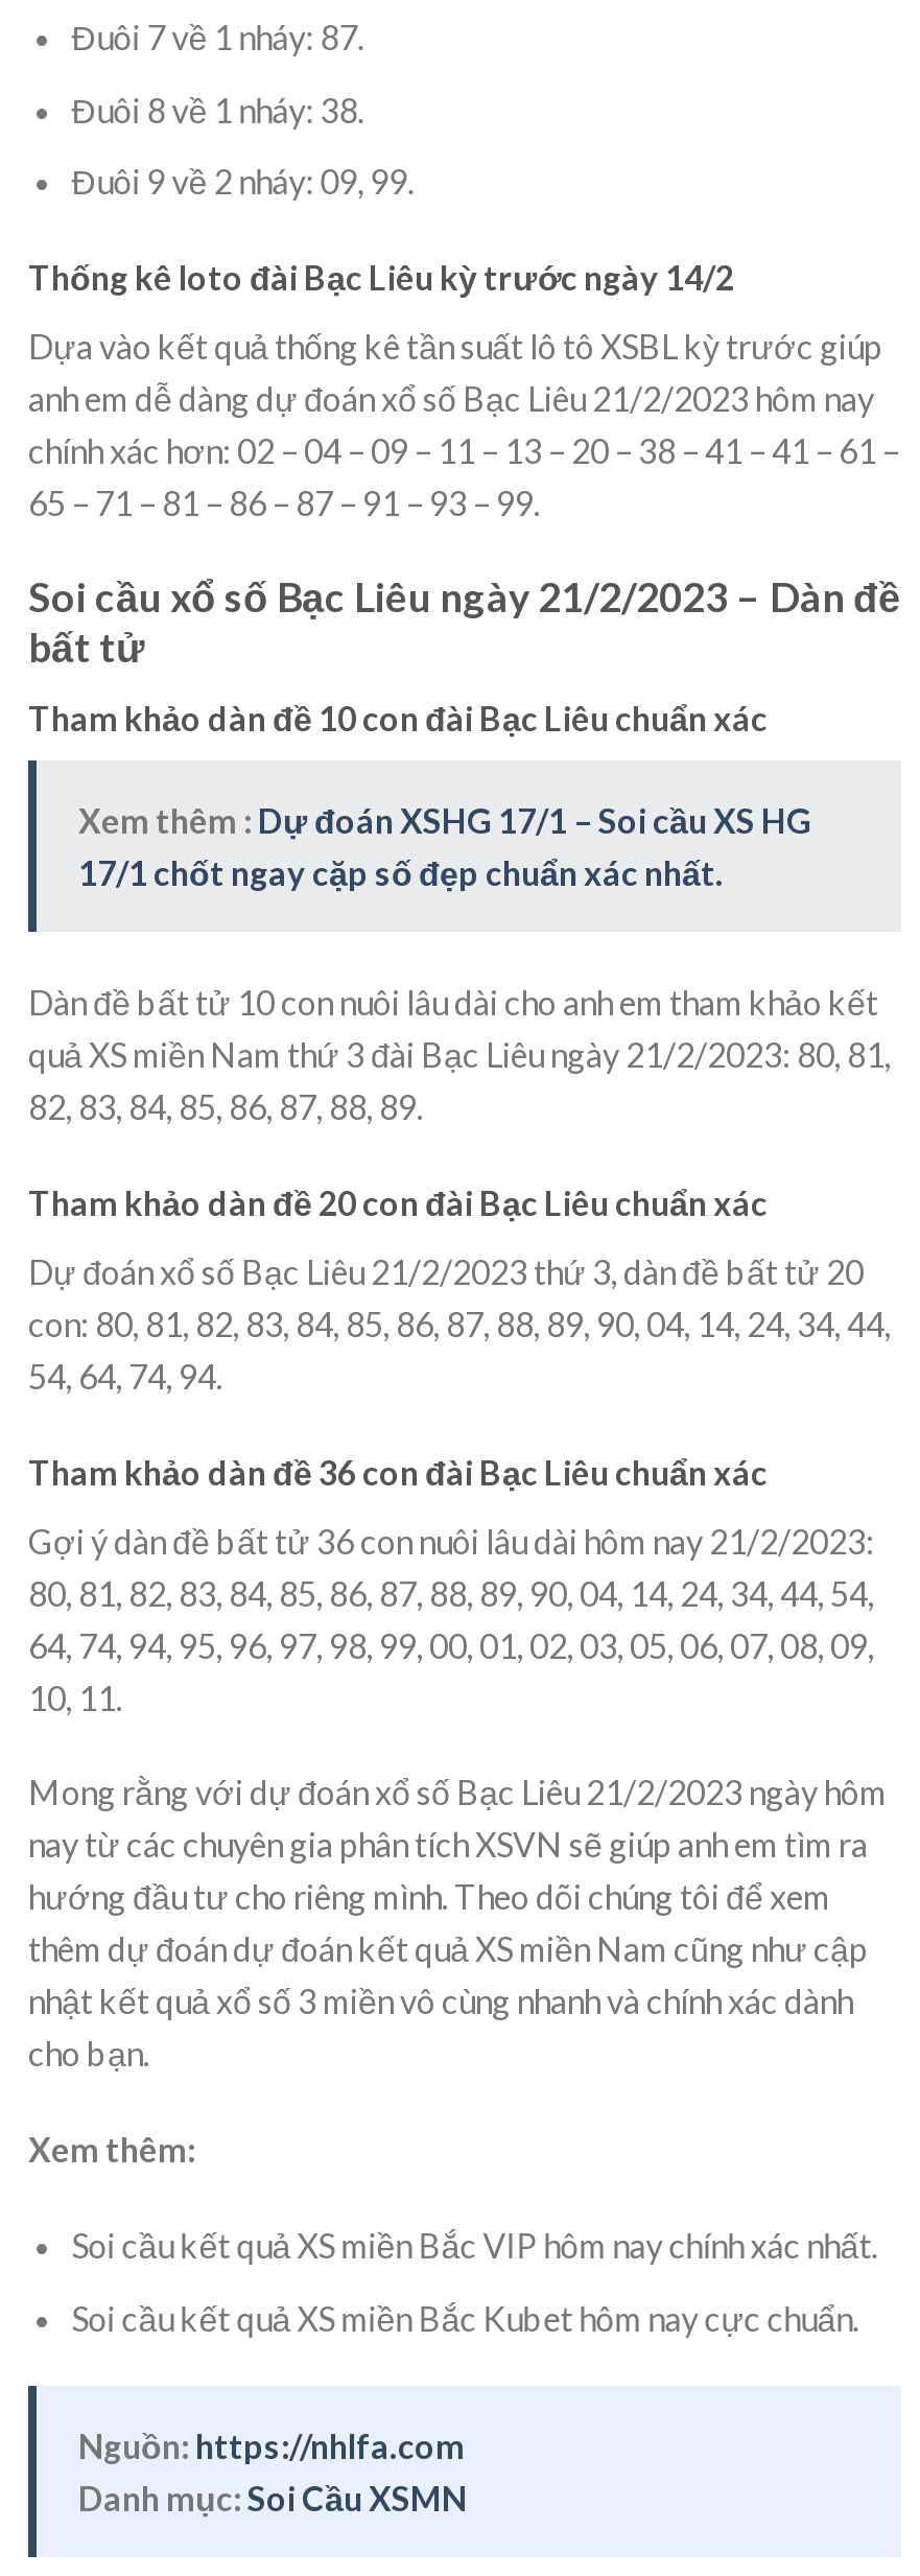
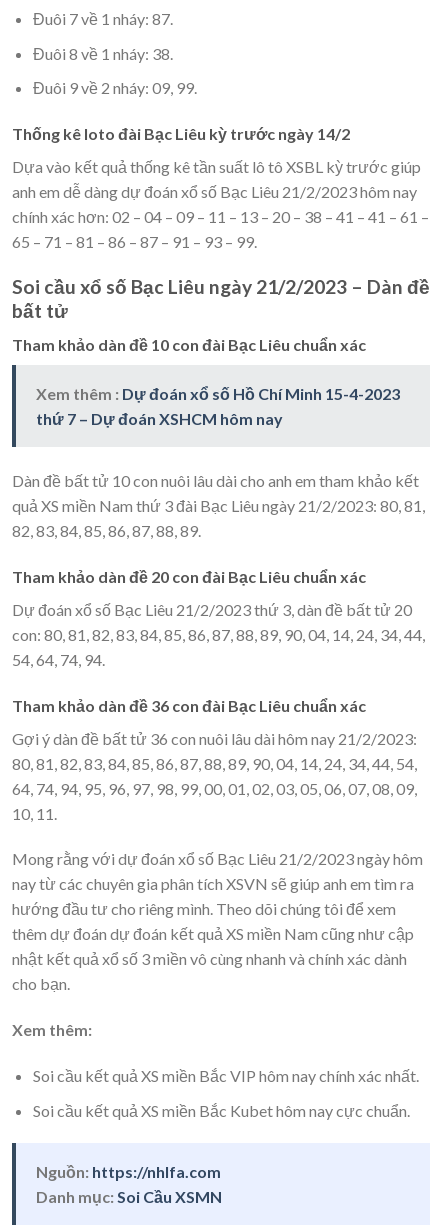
[78,801,811,893] Xem thêm : Dự đoán XSHG 17/1 – Soi cầu XS HG | 17/1 chốt ngay cặp số đẹp chuẩn xác nhất. -> [36,384,400,428] Xem thêm : Dự đoán xổ số Hồ Chí Minh 15-4-2023 | thứ 7 – Dự đoán XSHCM hôm nay

